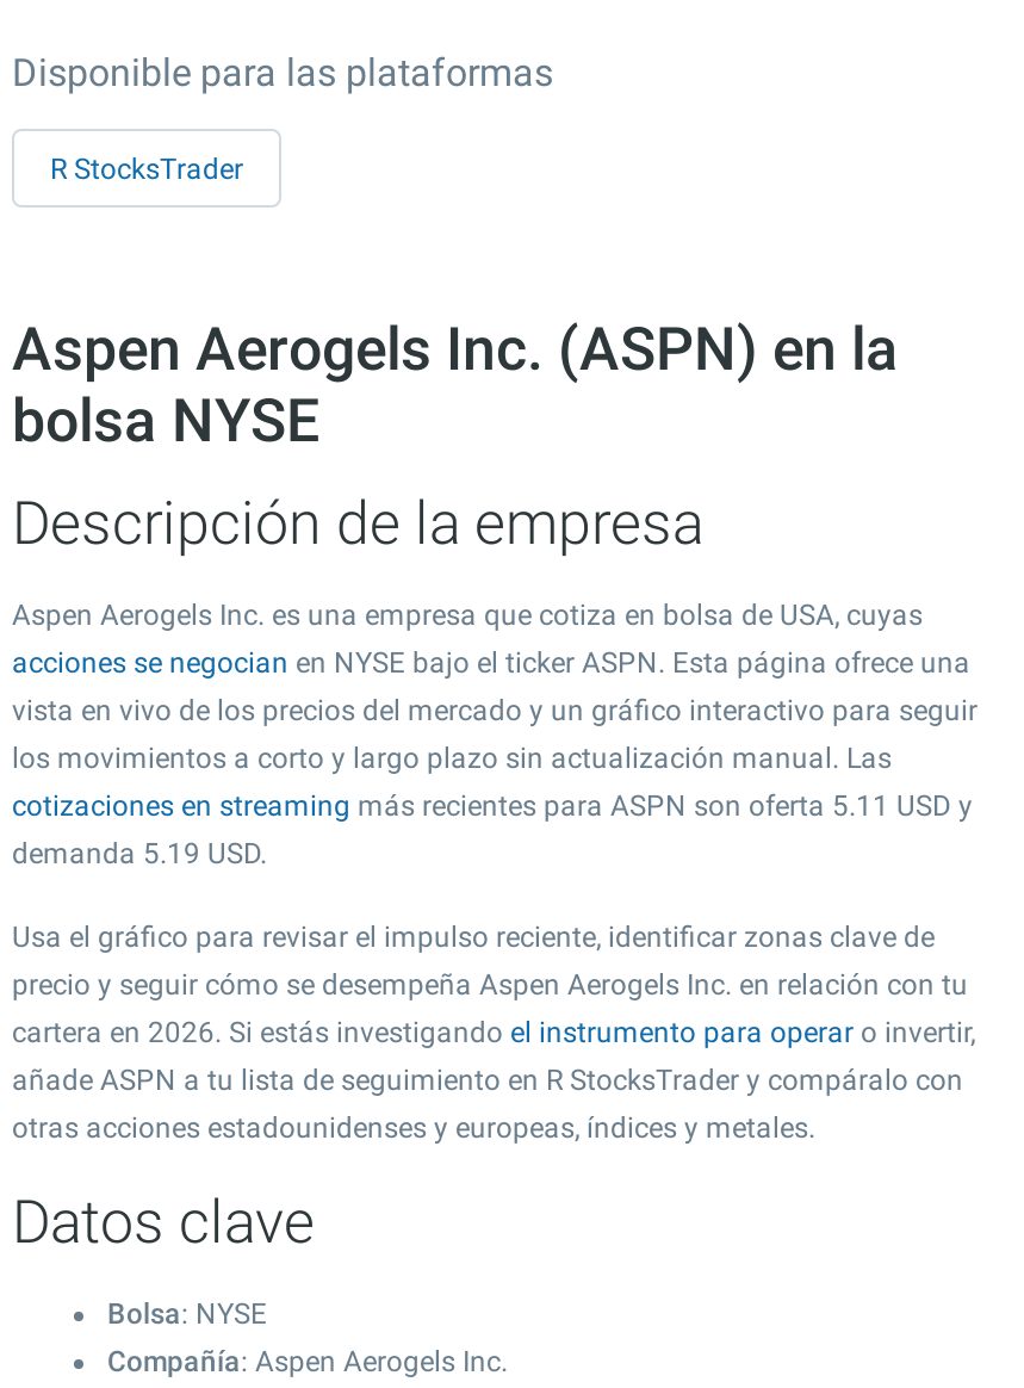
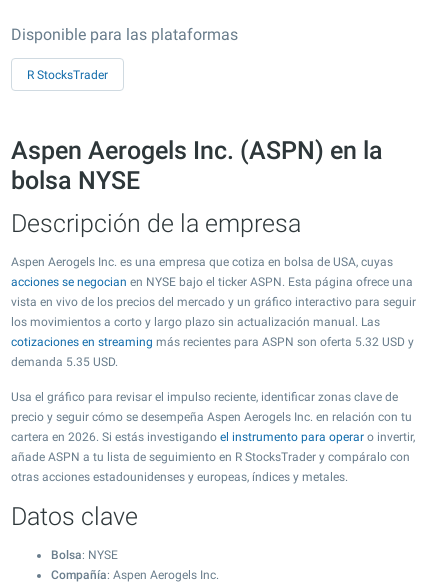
[12,789,973,823] cotizaciones en streaming más recientes para ASPN son oferta 5.11 USD y -> [11,335,414,349] cotizaciones en streaming más recientes para ASPN son oferta 5.32 USD y
[12,837,267,870] demanda 5.19 USD. -> [11,355,118,369] demanda 5.35 USD.

